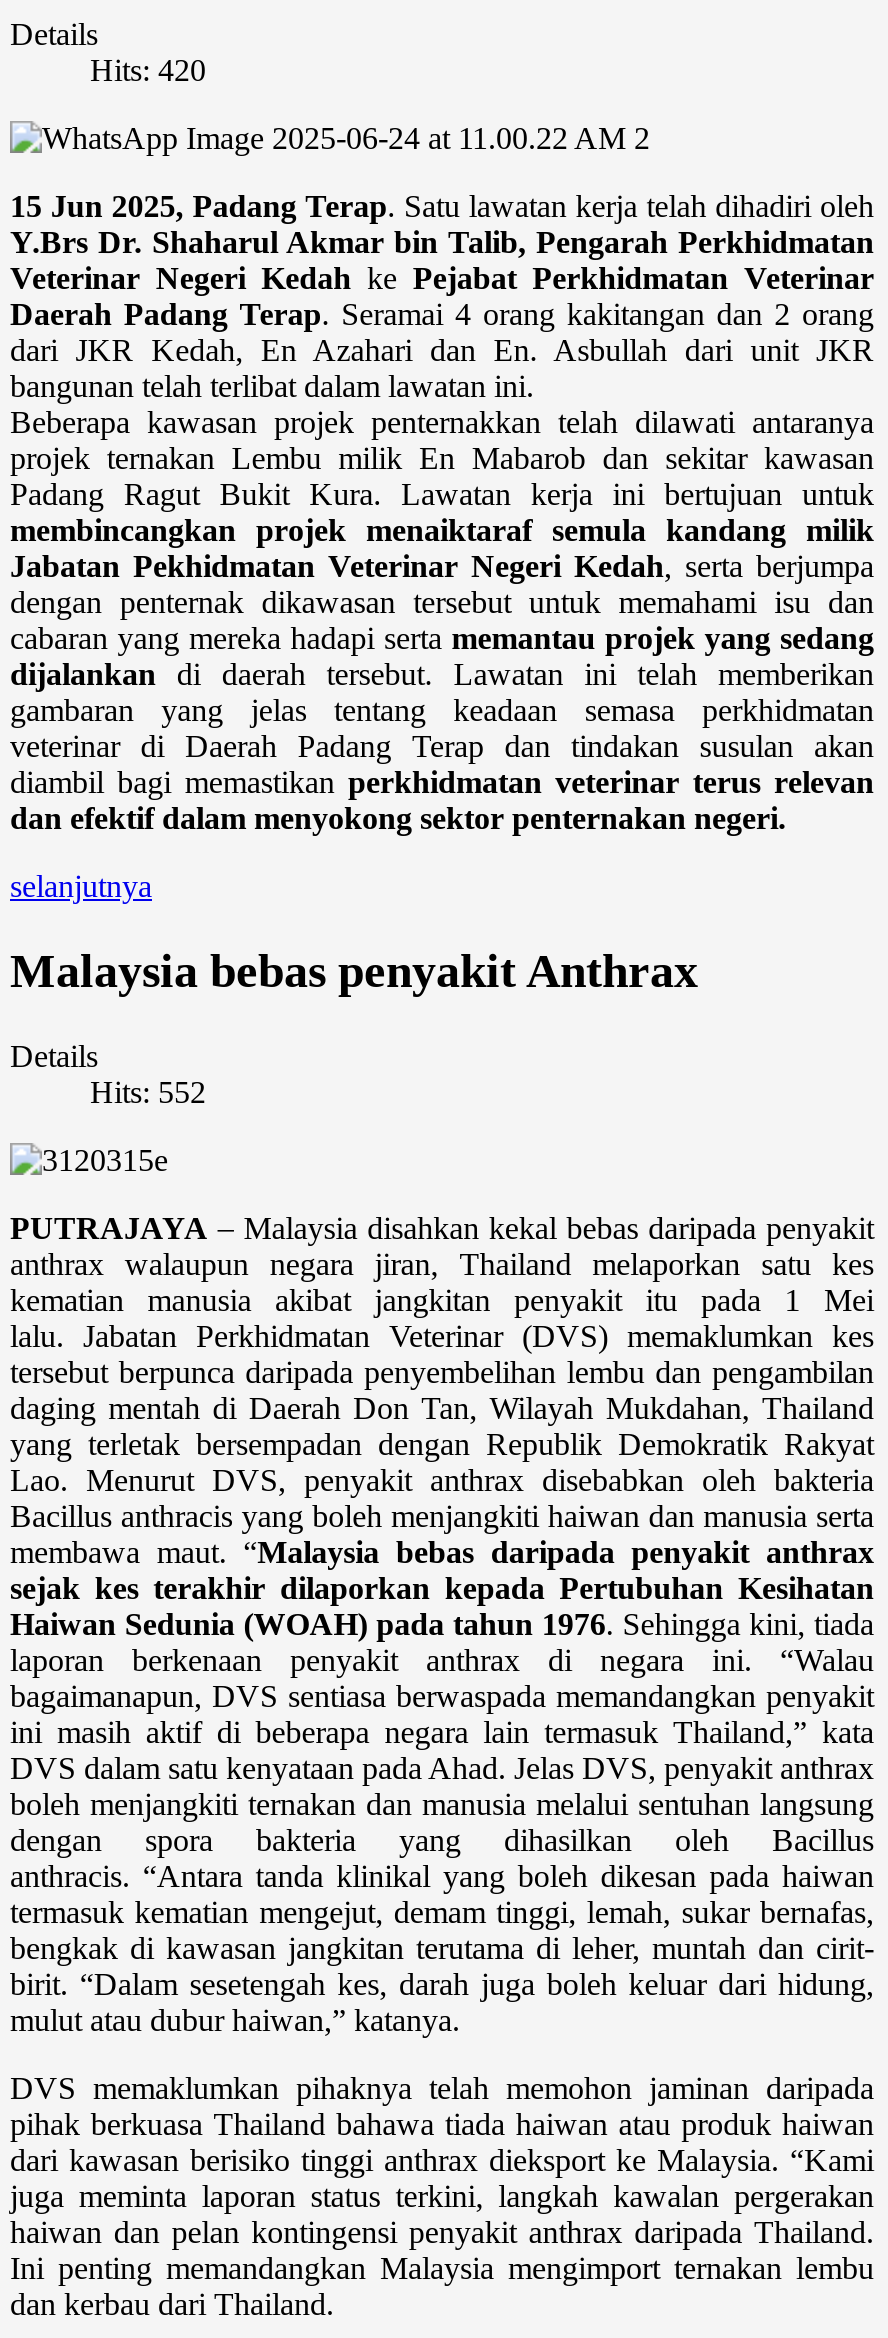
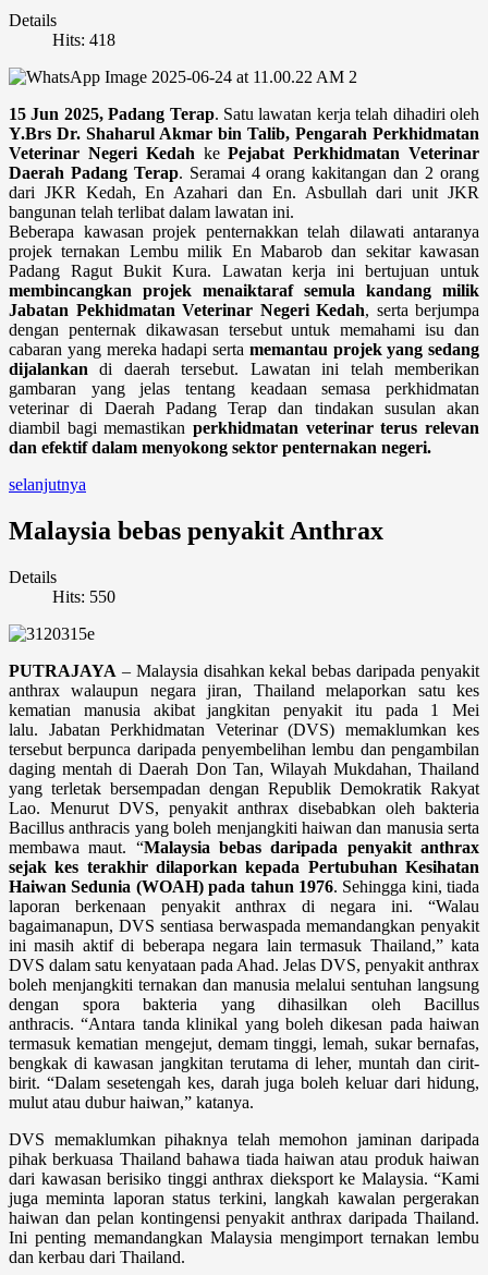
[90,53,206,87] Hits: 420 -> [52,31,115,49] Hits: 418
[90,1075,206,1109] Hits: 552 -> [52,587,115,606] Hits: 550

